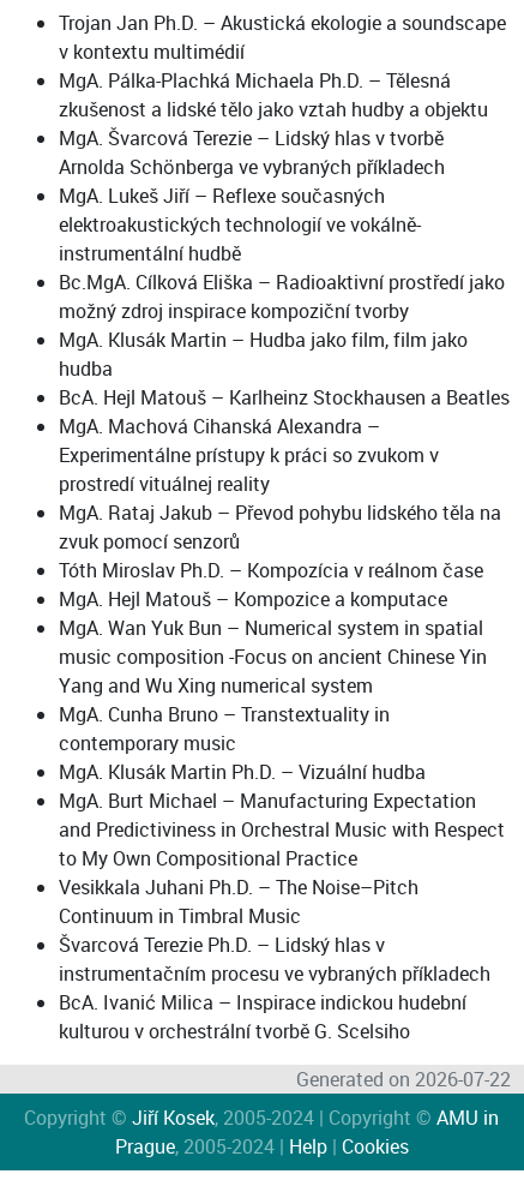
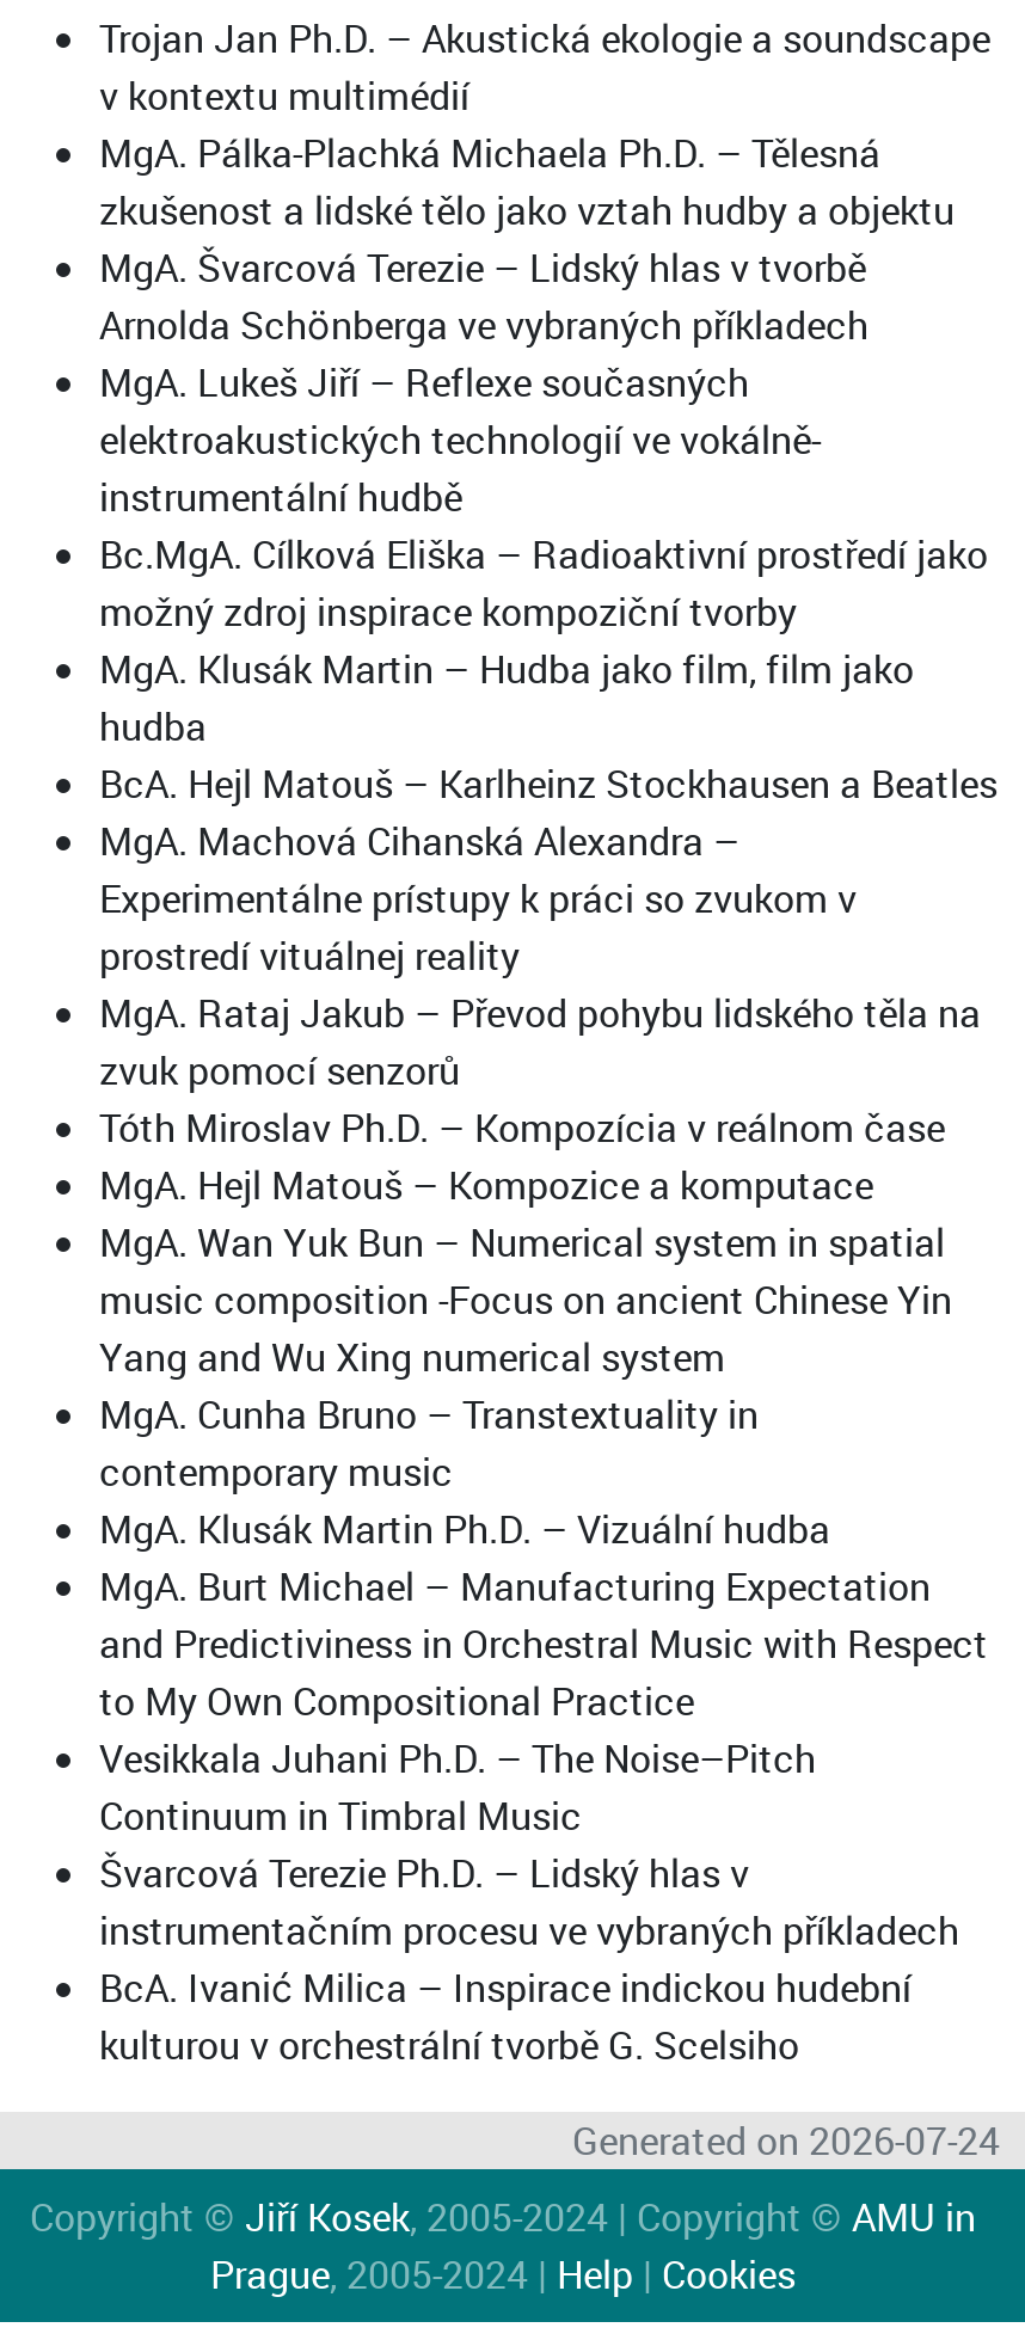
[296,1066,511,1093] Generated on 2026-07-22 -> [572,2115,1000,2168] Generated on 2026-07-24

